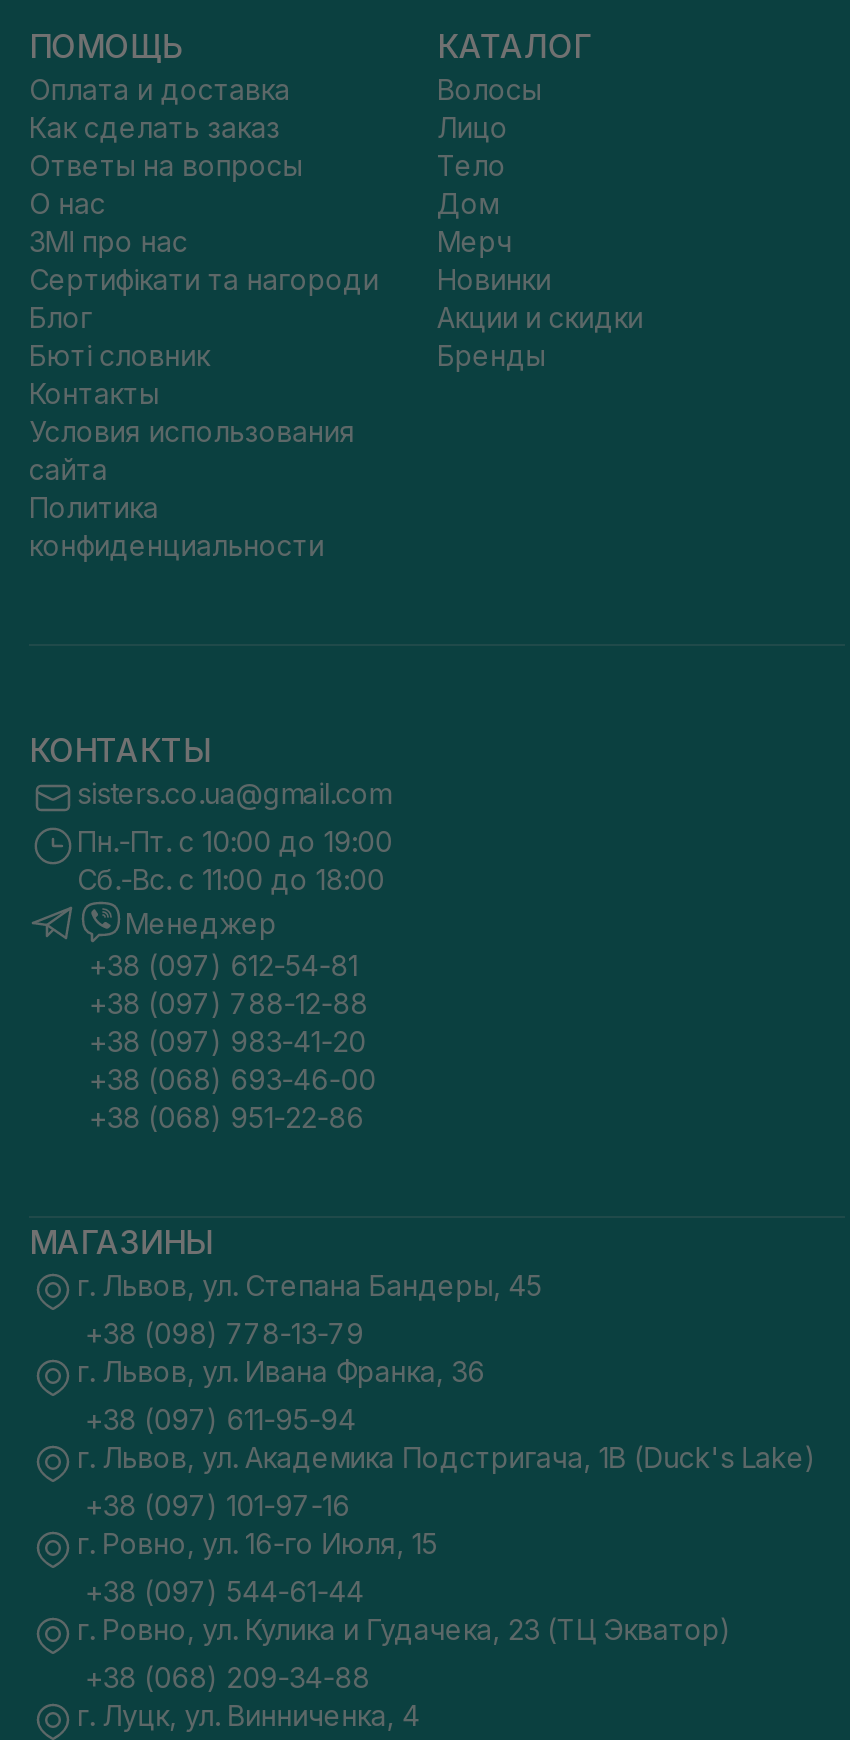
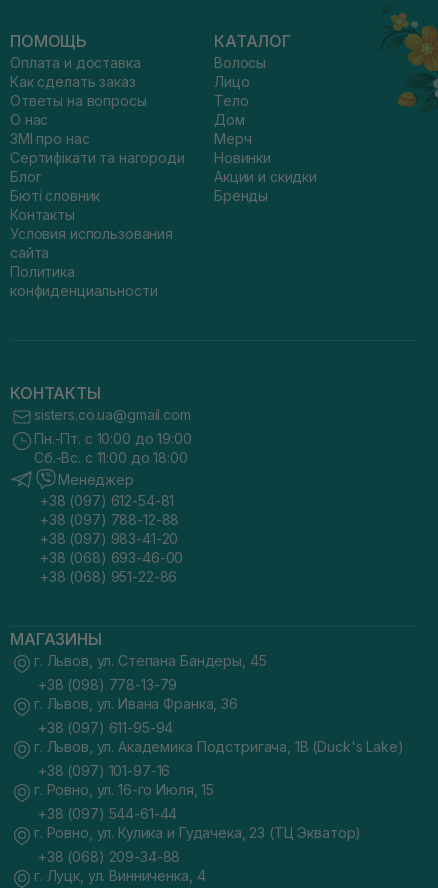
none -> [381,5,435,111] [image]

